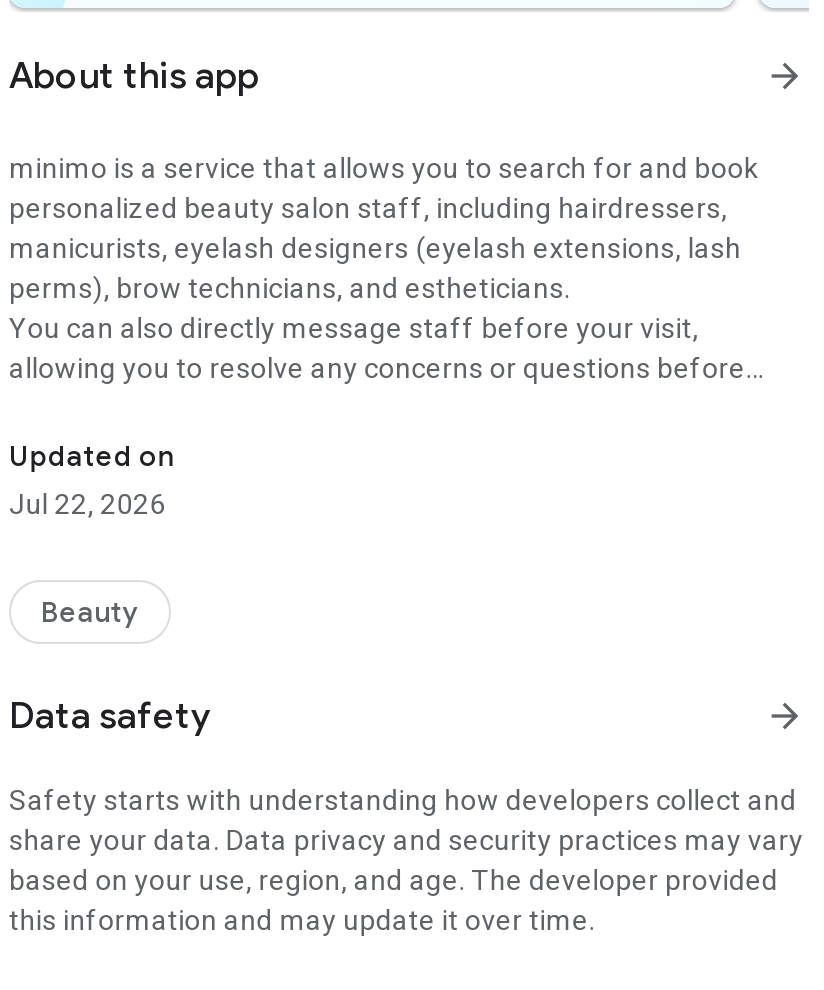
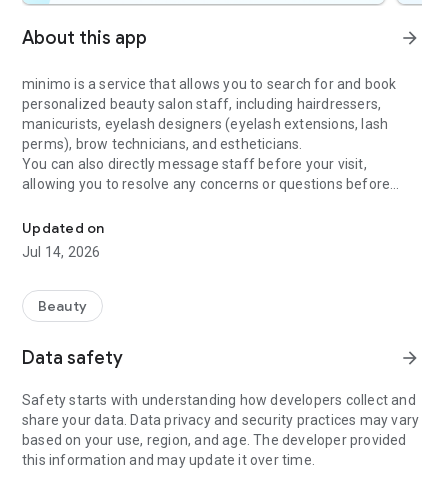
[9,488,166,520] Jul 22, 2026 -> [22,244,100,260] Jul 14, 2026

